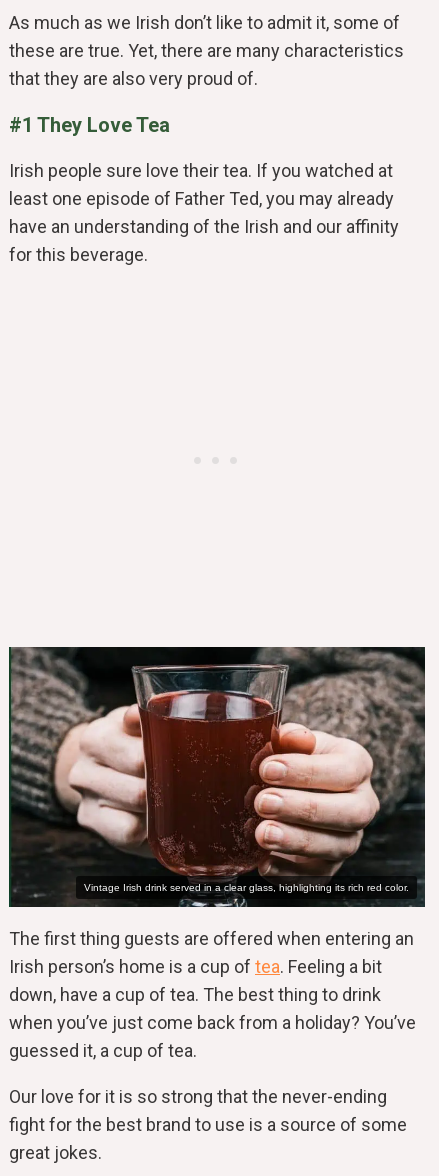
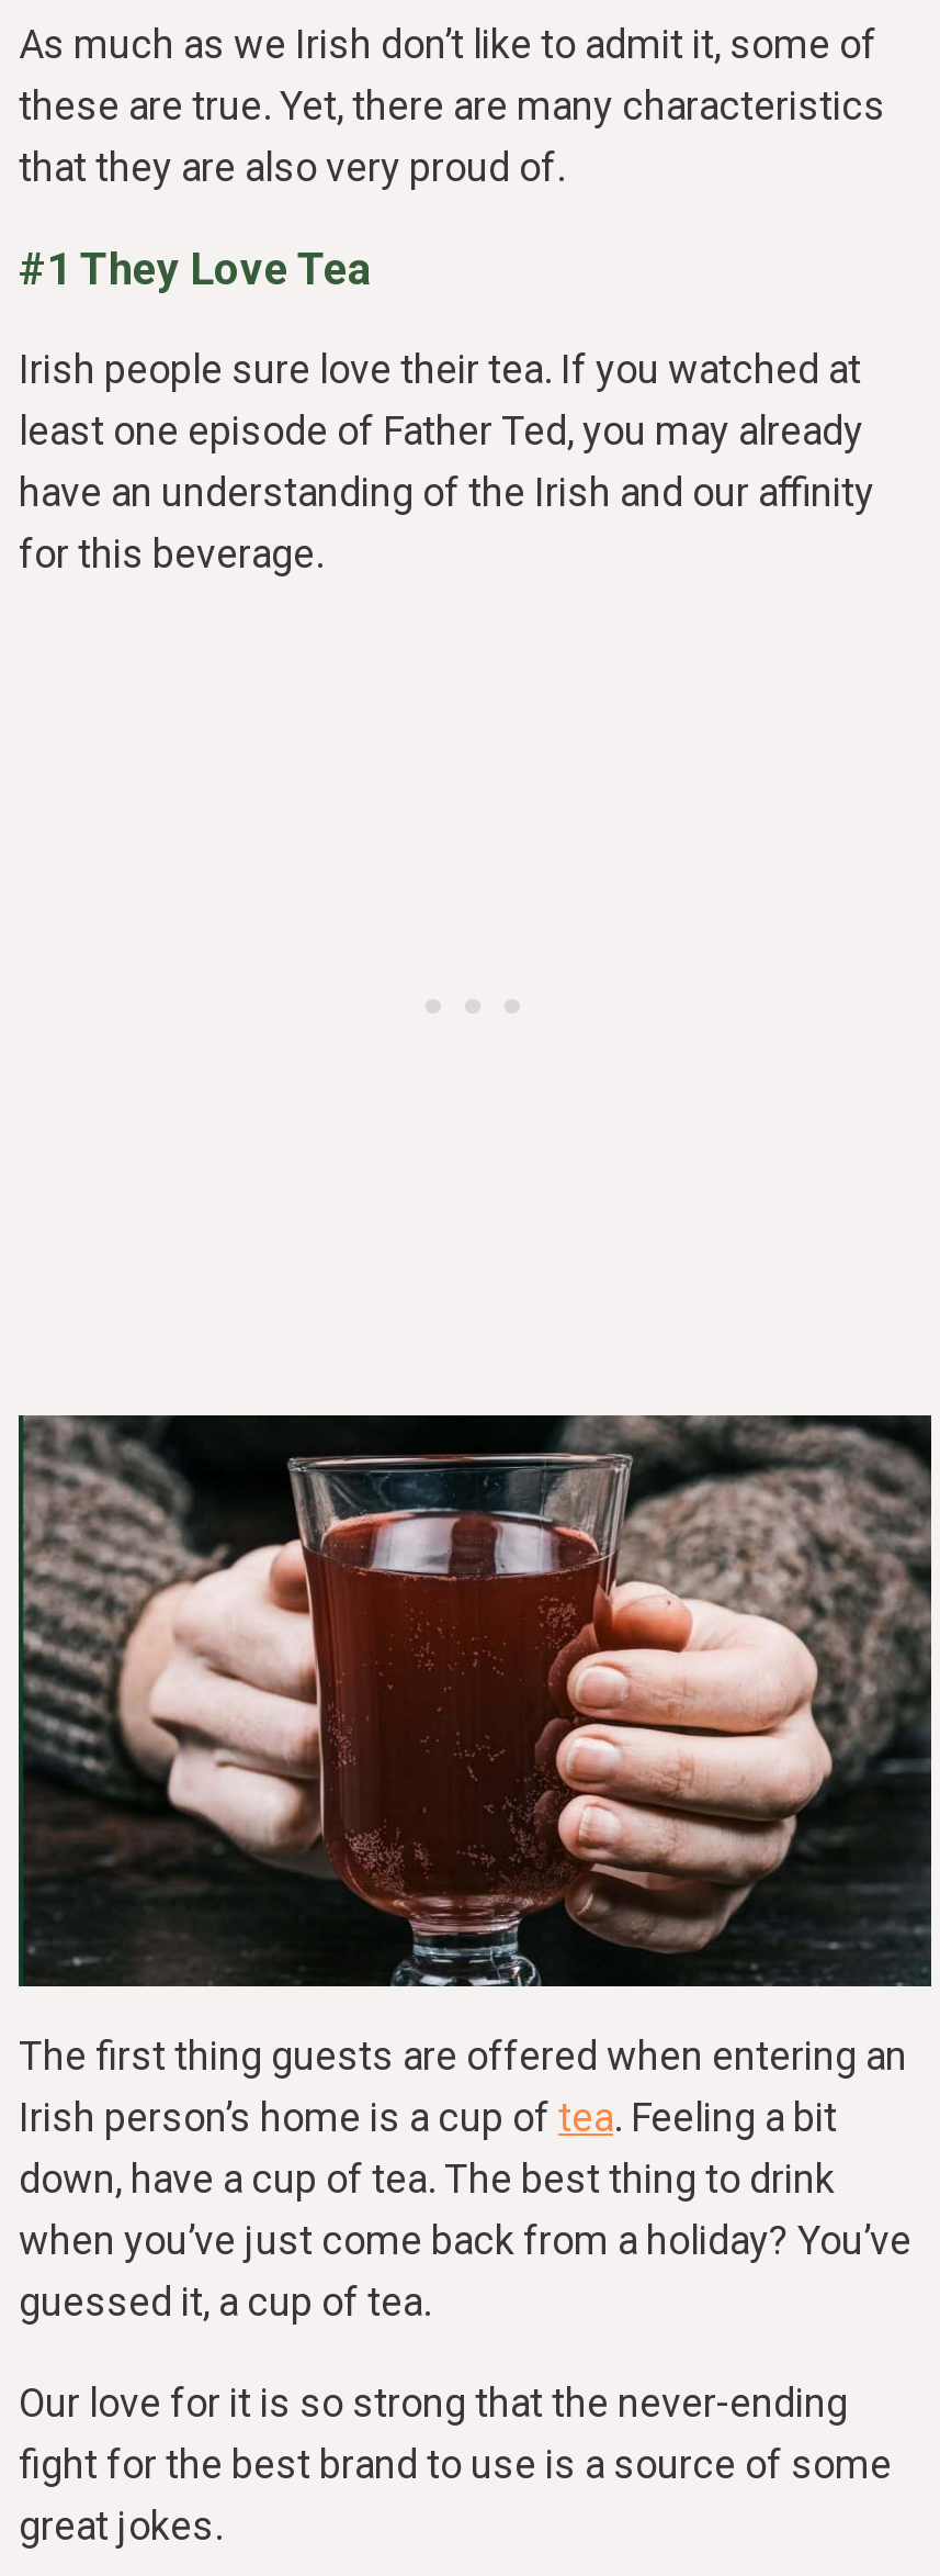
[84,882,409,893] Vintage Irish drink served in a clear glass, highlighting its rich red color. -> none

